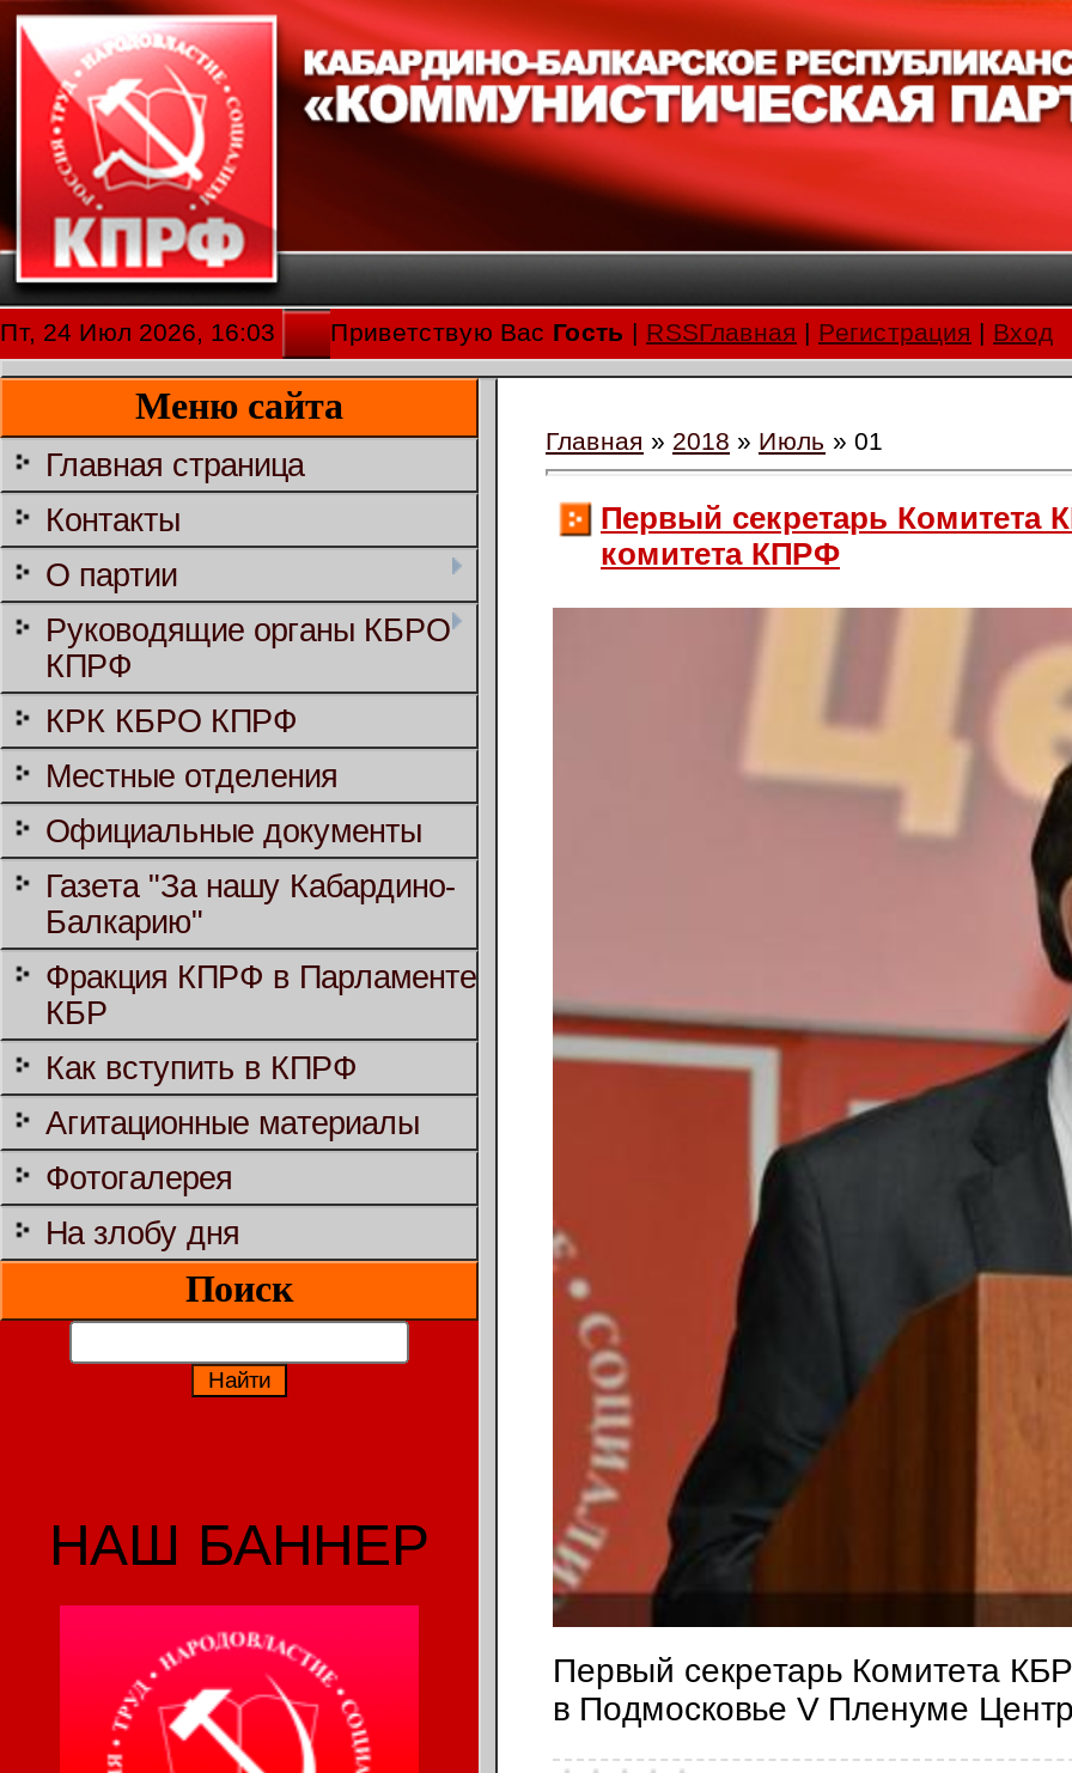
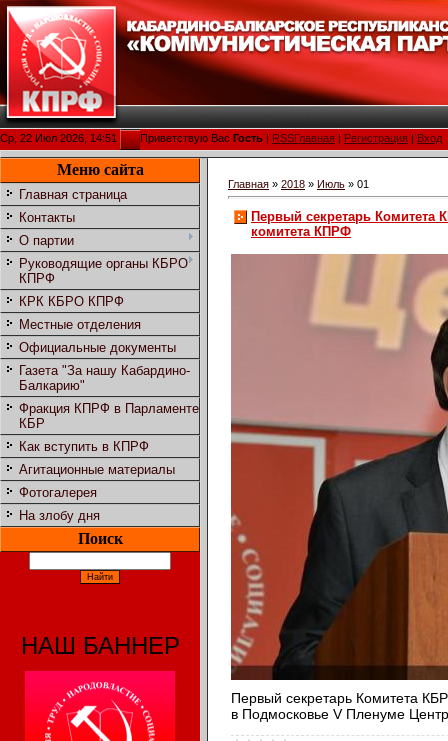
[0,318,282,346] Пт, 24 Июл 2026, 16:03 -> [0,133,120,145] Ср, 22 Июл 2026, 14:51

